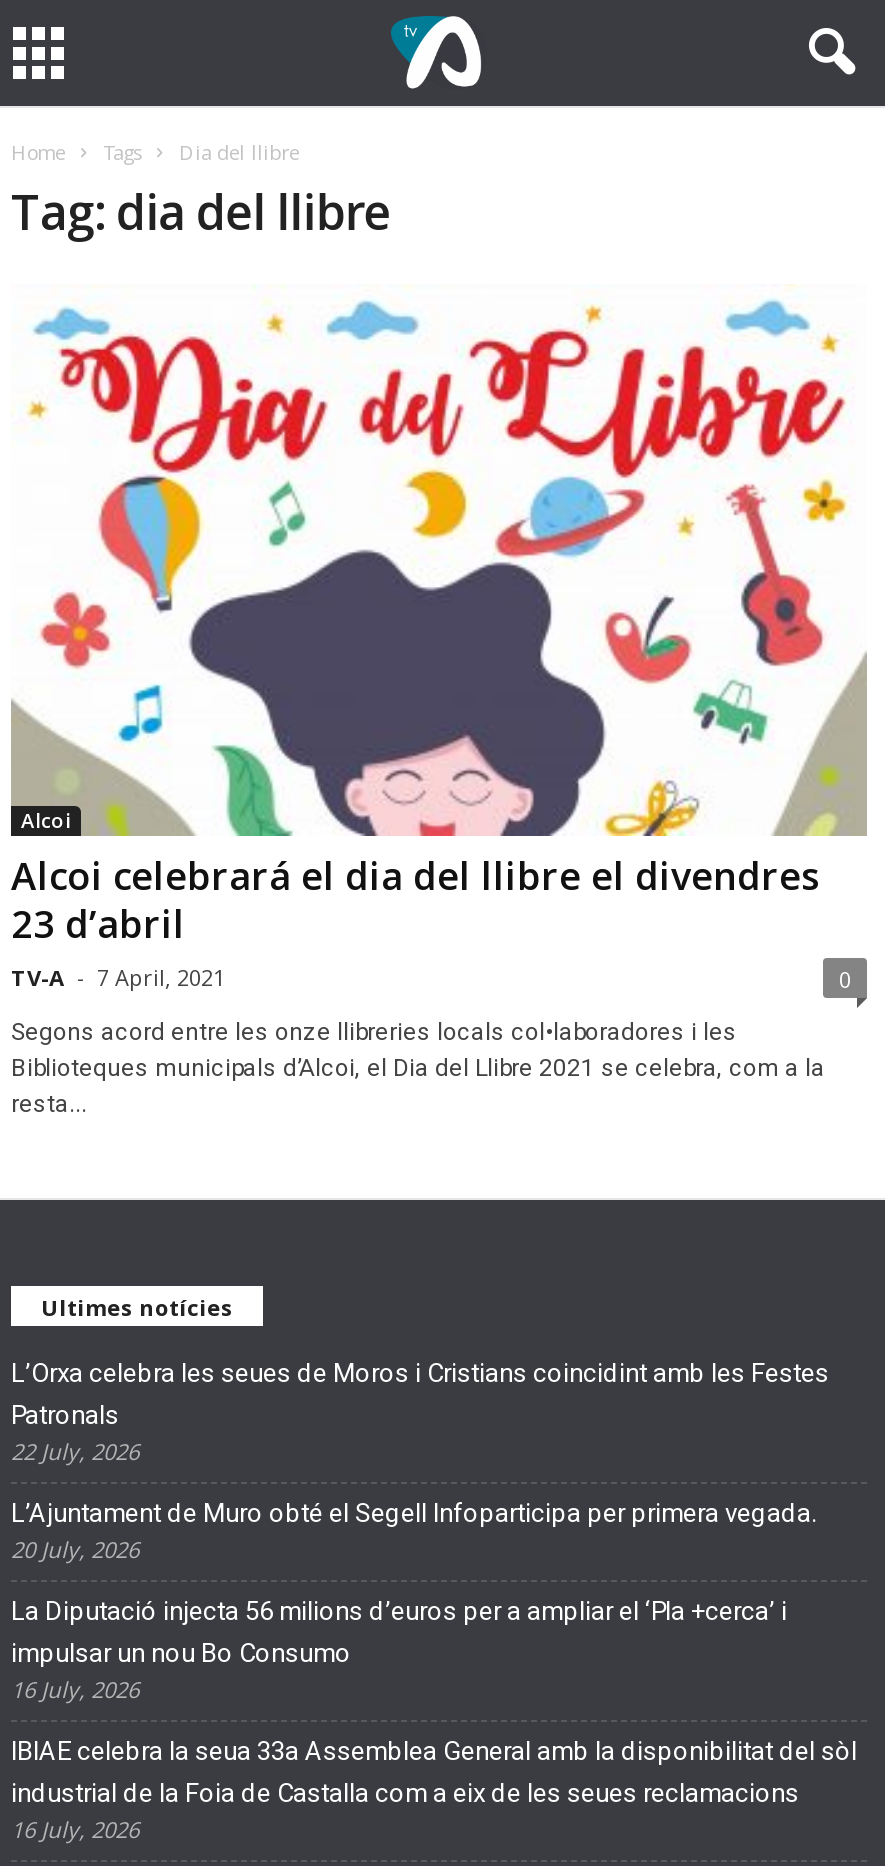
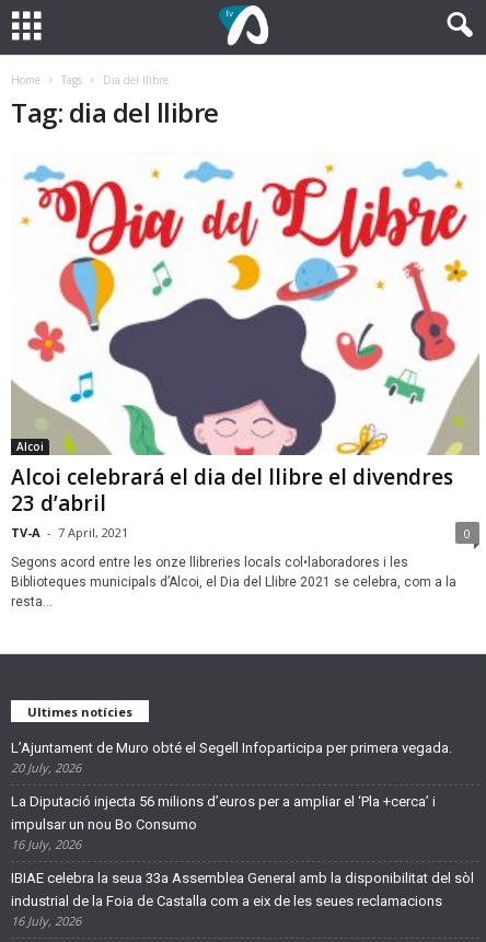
[11,1357,829,1465] L’Orxa celebra les seues de Moros i Cristians coincidint amb les Festes | Patronals | 22 July, 2026 -> none

